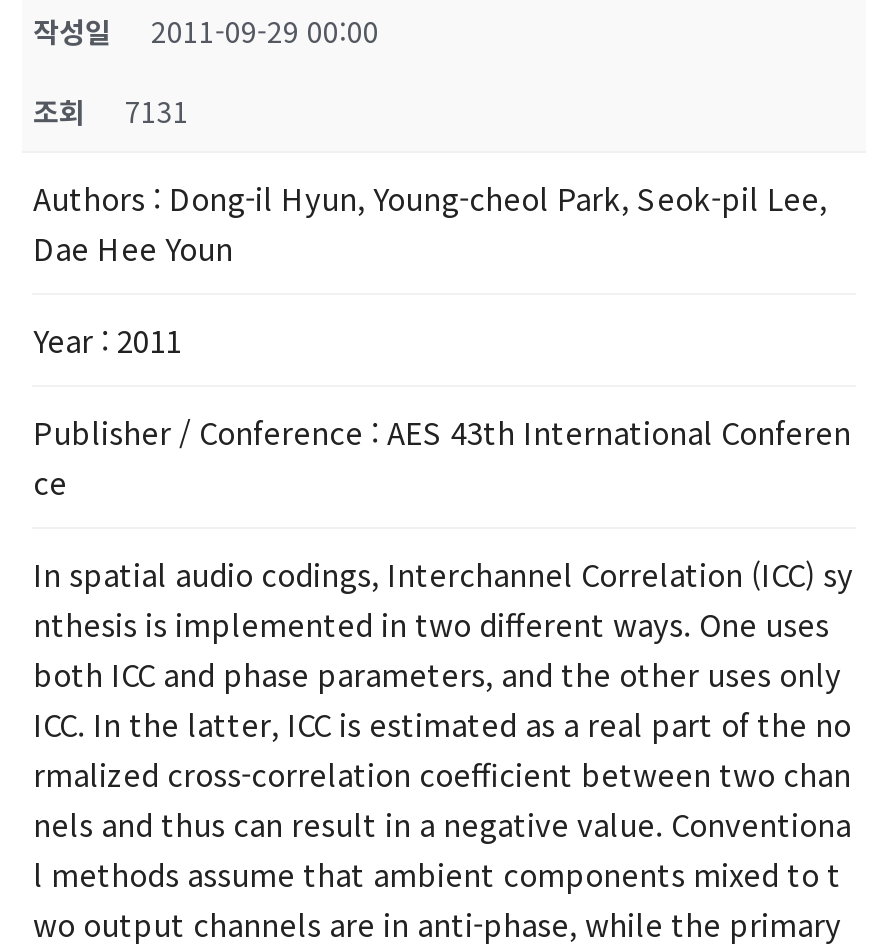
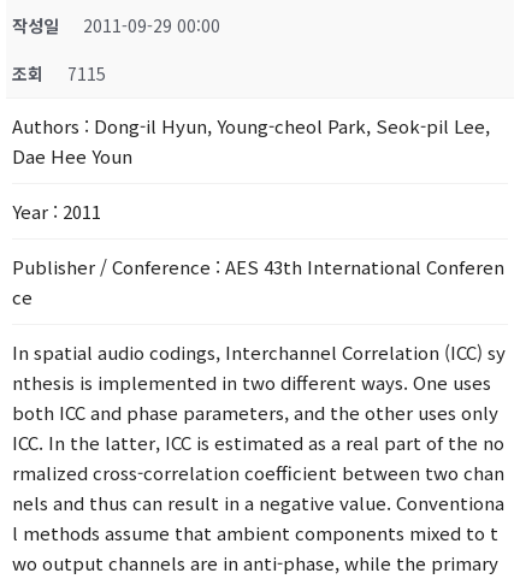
[33,91,189,131] 조회 7131 -> [13,61,106,85] 조회 7115

